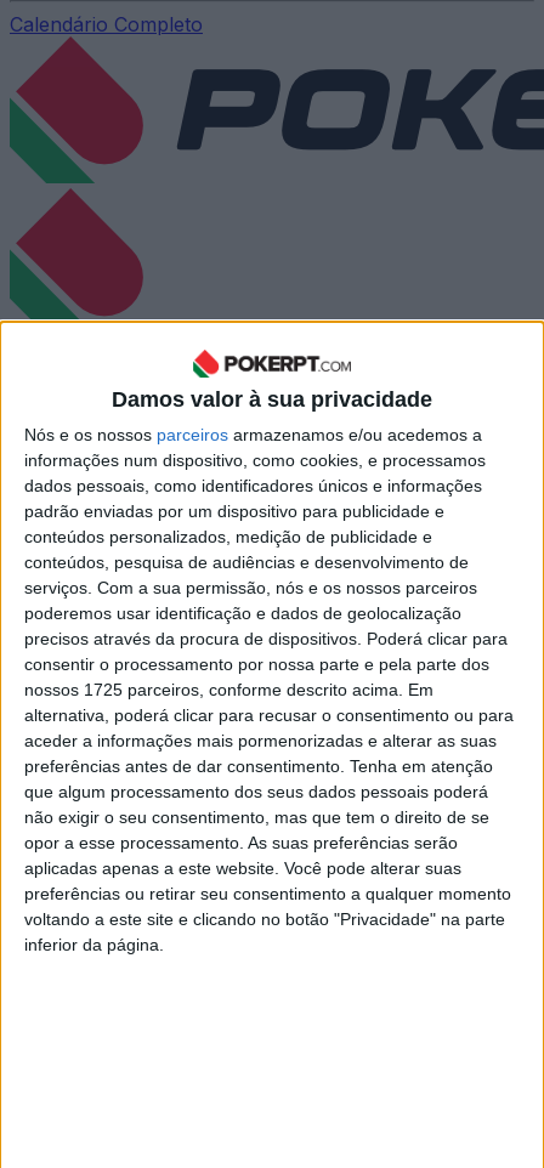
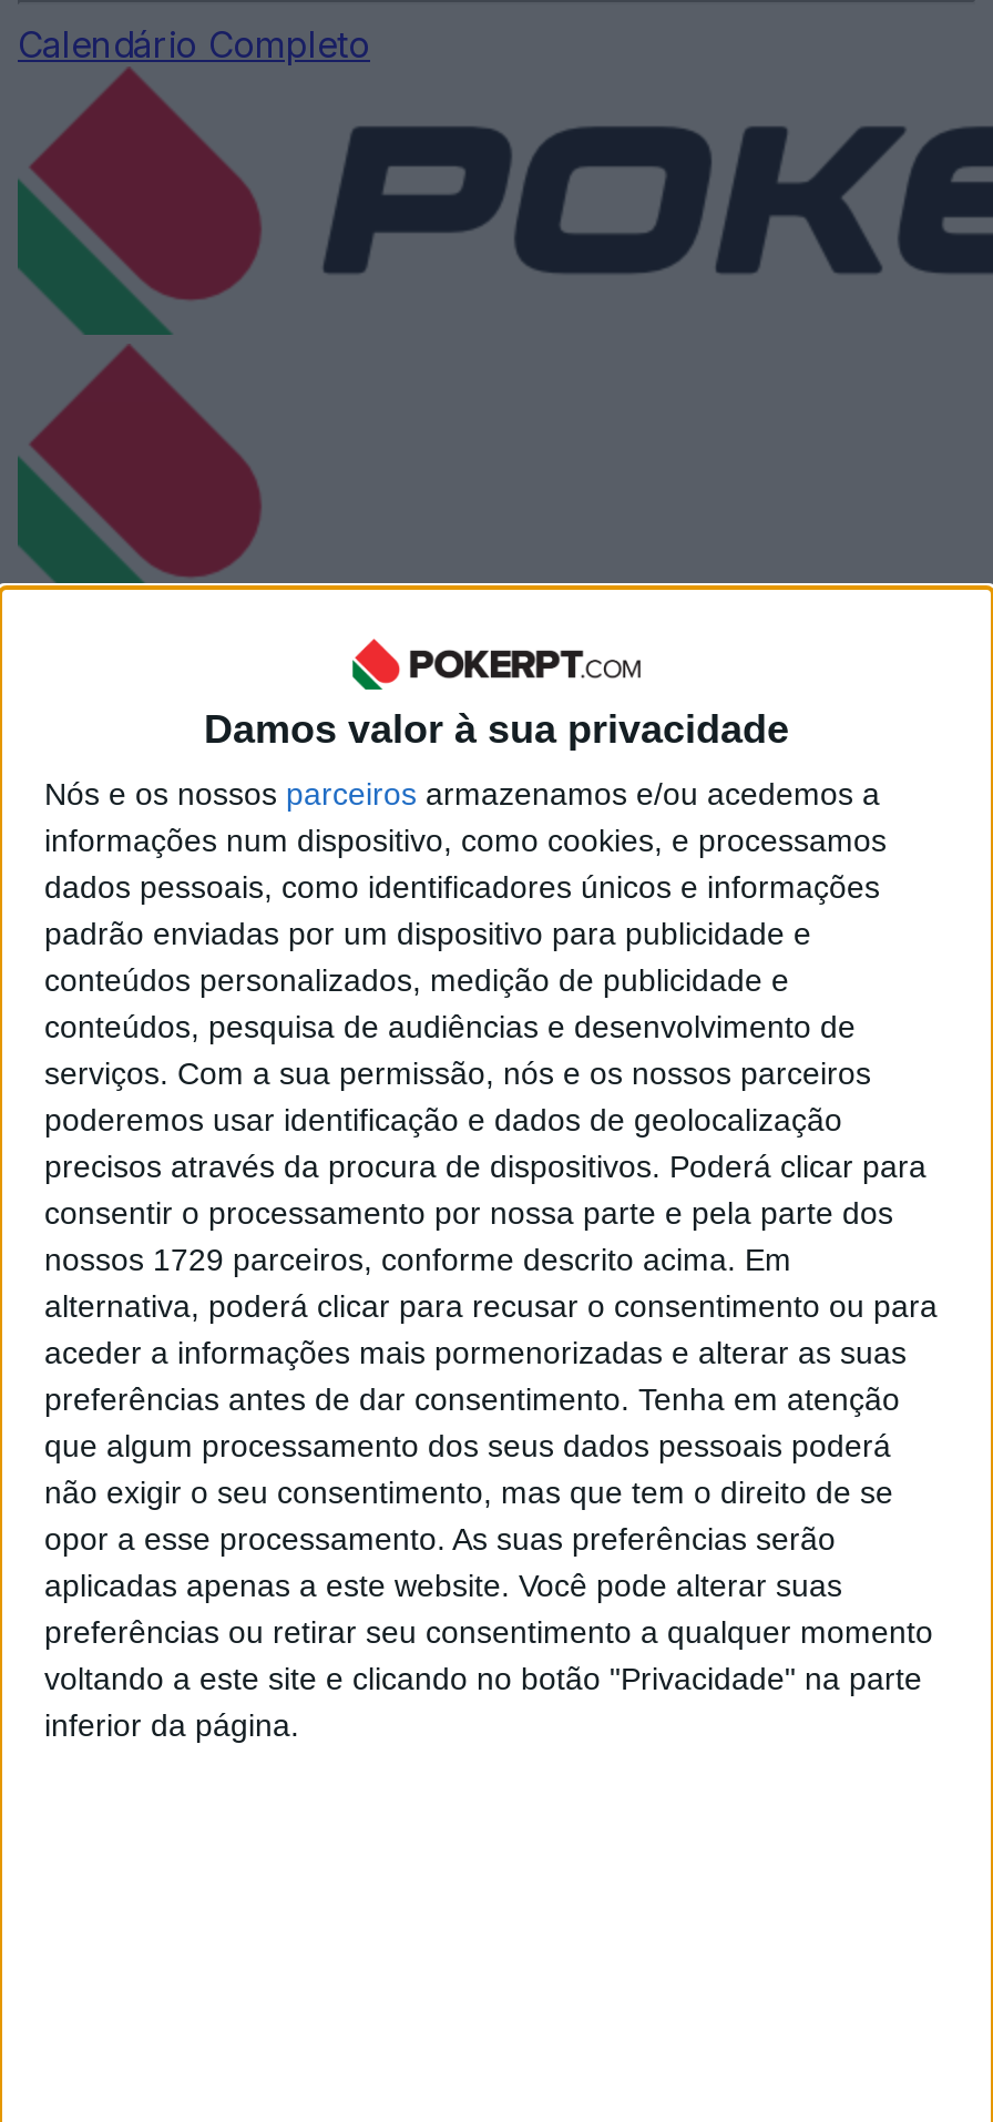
[24,679,433,699] nossos 1725 parceiros, conforme descrito acima. Em -> [44,1241,791,1276] nossos 1729 parceiros, conforme descrito acima. Em

